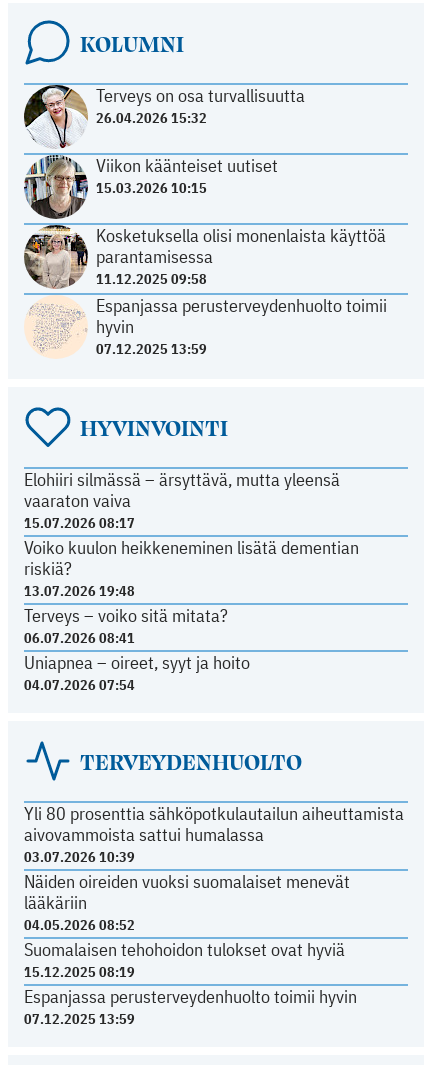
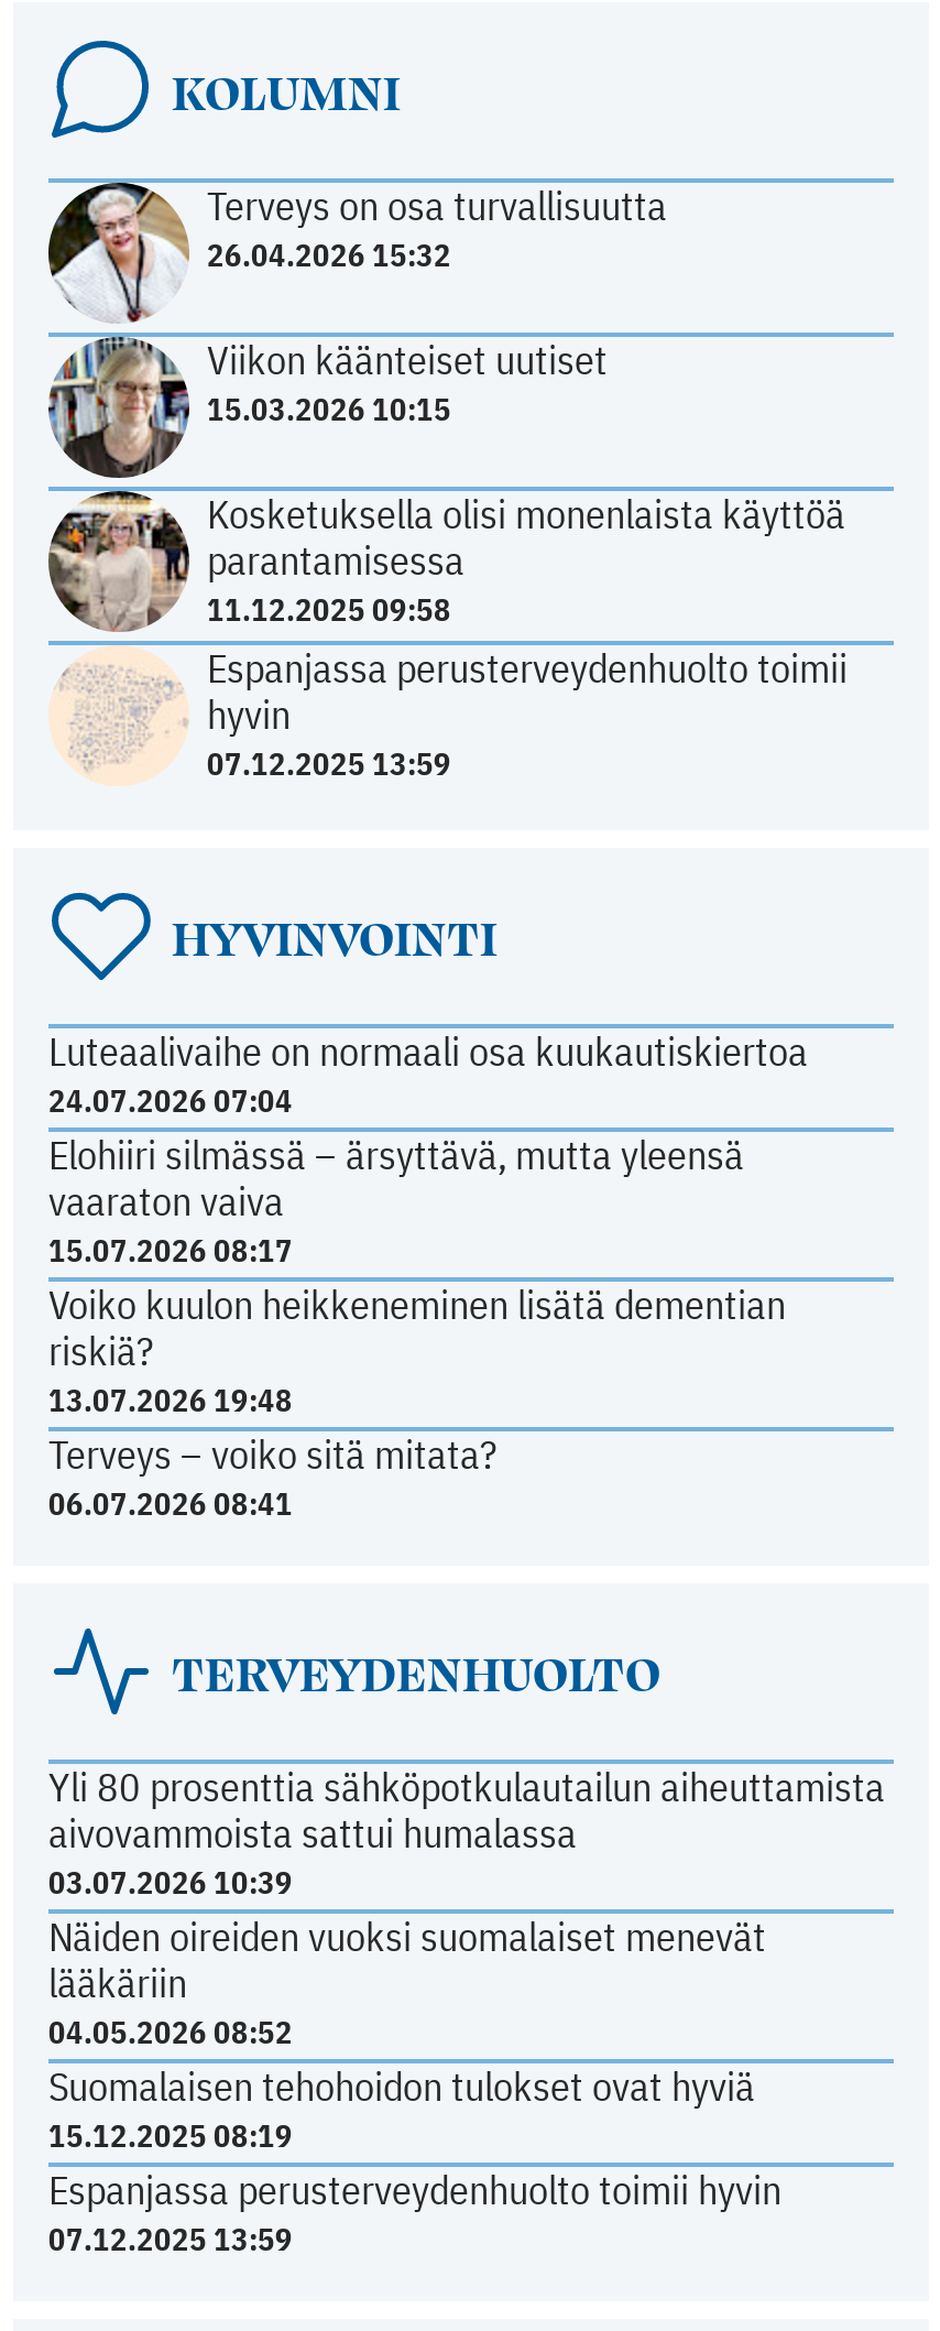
none -> [48,1026,808,1121] Luteaalivaihe on normaali osa kuukautiskiertoa | 24.07.2026 07:04
moved [24,468,359,647] -> [48,1130,786,1524]: Elohiiri silmässä – ärsyttävä, mutta yleensä | vaaraton vaiva | 15.07.2026 08:17 | Voiko kuulon heikkeneminen lisätä dementian | riskiä? | 13.07.2026 19:48 | Terveys – voiko sitä mitata? | 06.07.2026 08:41
[24,651,250,694] Uniapnea – oireet, syyt ja hoito | 04.07.2026 07:54 -> none

